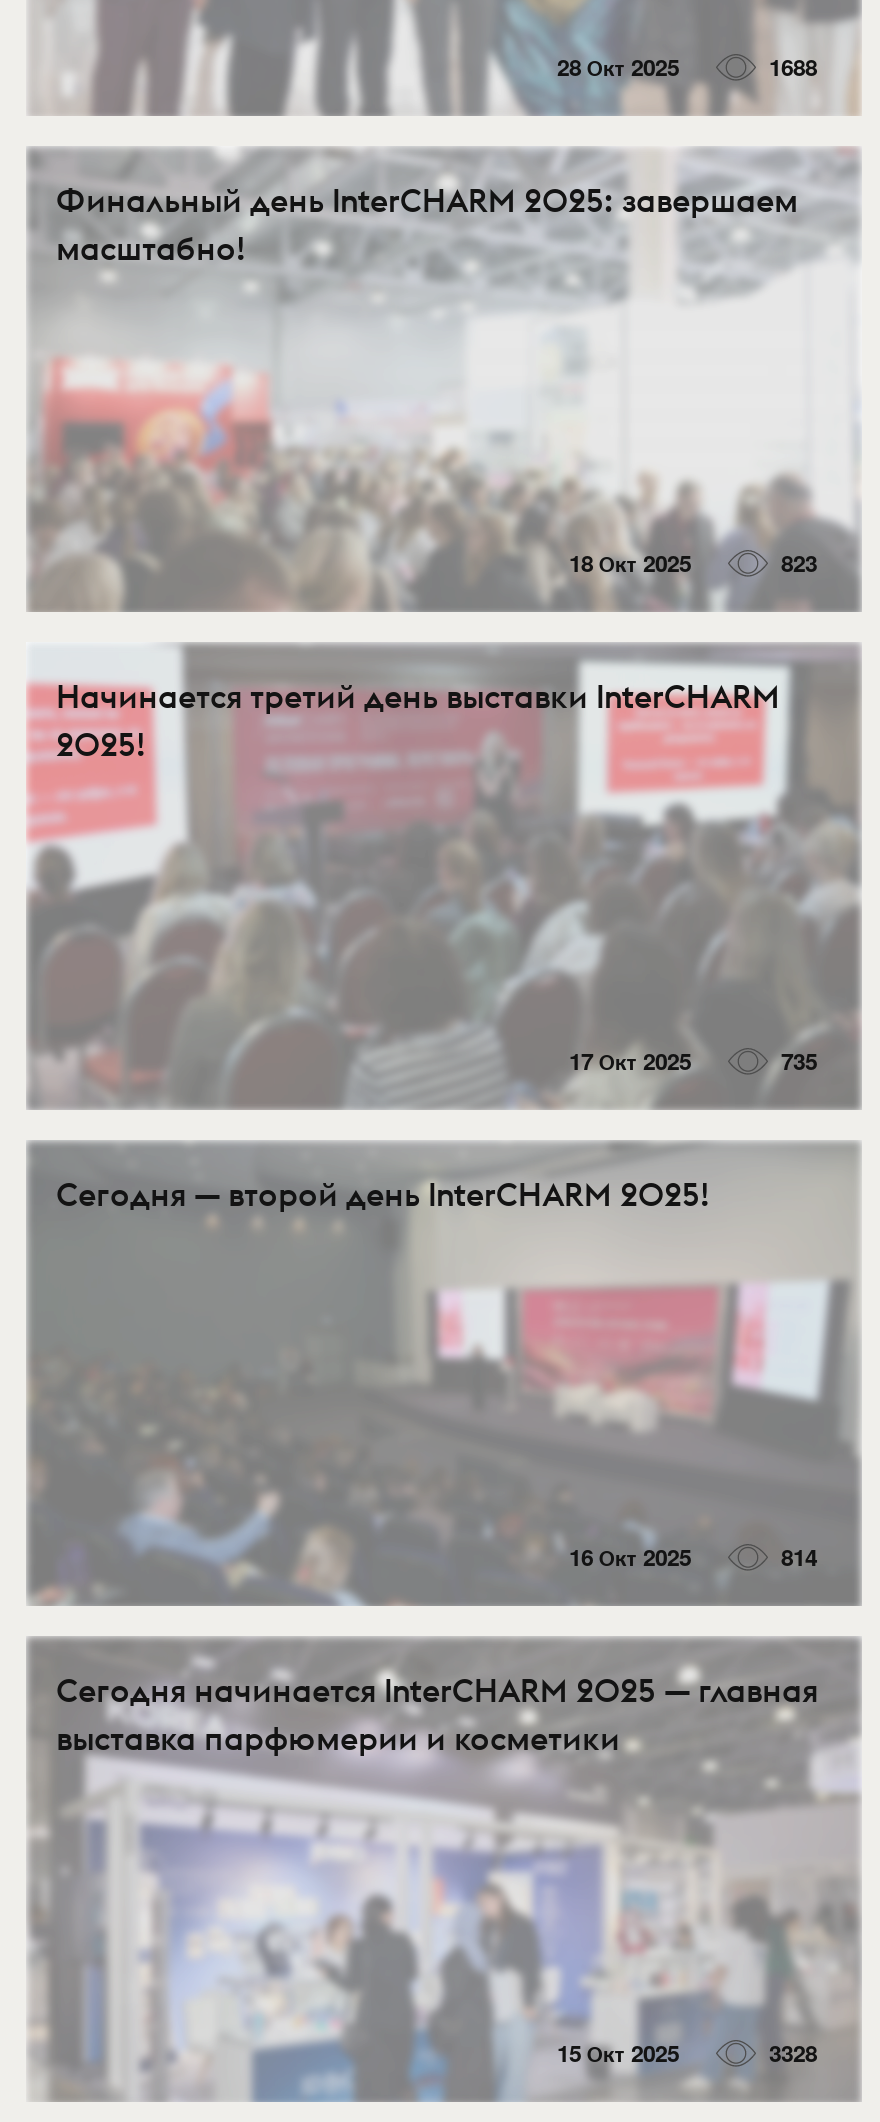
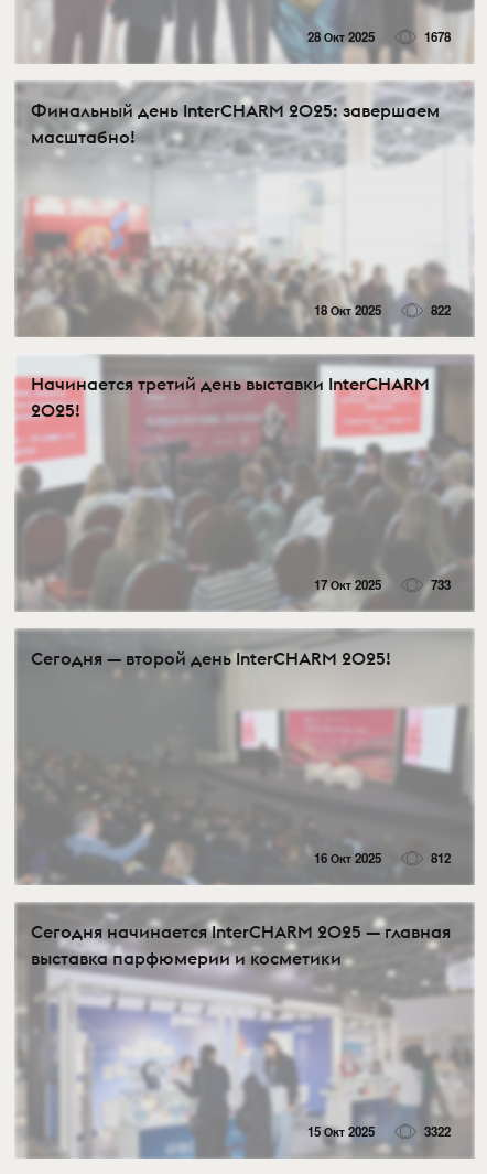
[763,50,817,84] 1688 -> [420,28,450,46] 1678
[775,546,817,580] 823 -> [427,301,450,320] 822
[775,1043,817,1077] 735 -> [427,575,450,594] 733
[775,1540,817,1574] 814 -> [427,849,450,867] 812
[763,2036,817,2070] 3328 -> [420,1122,450,1141] 3322

